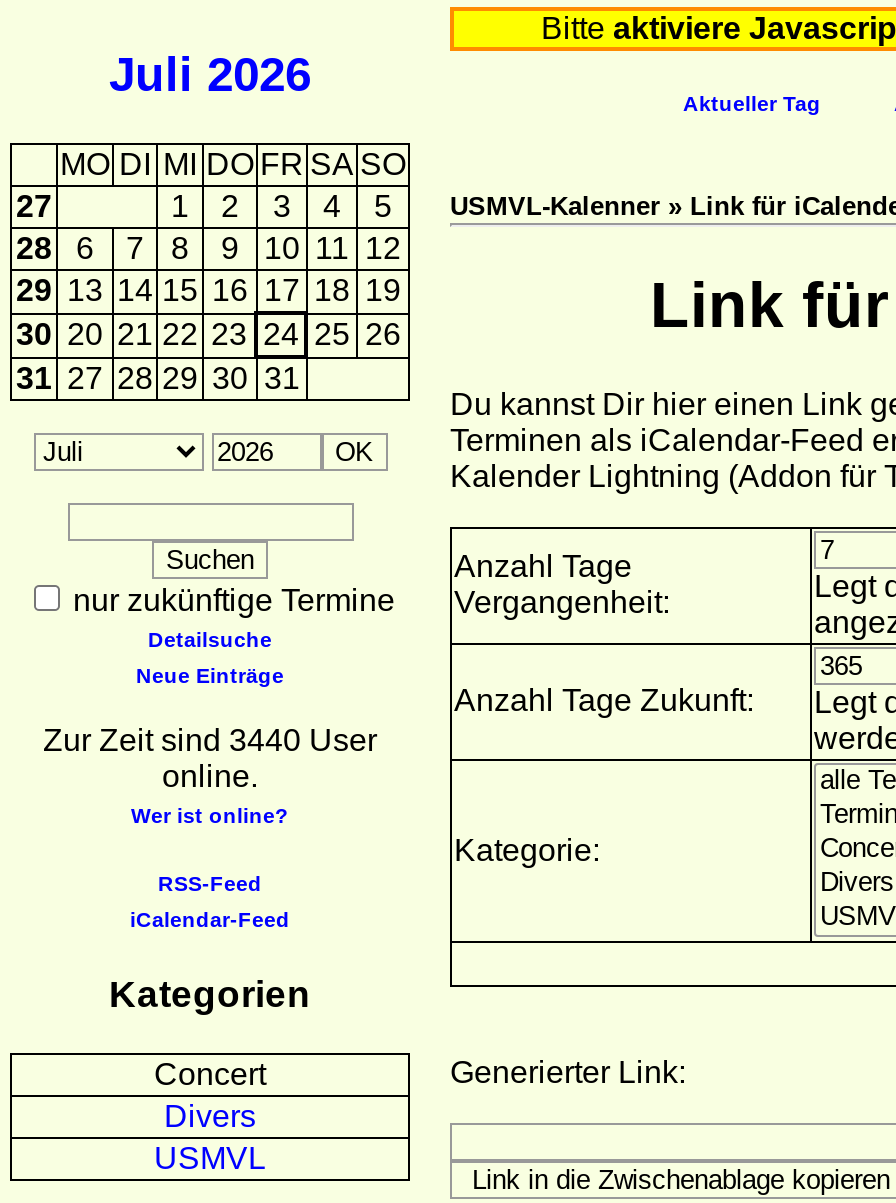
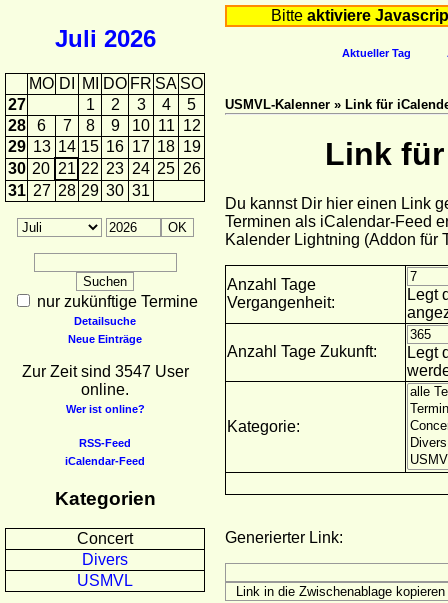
[43,723,377,757] Zur Zeit sind 3440 User -> [21,363,188,380] Zur Zeit sind 3547 User

